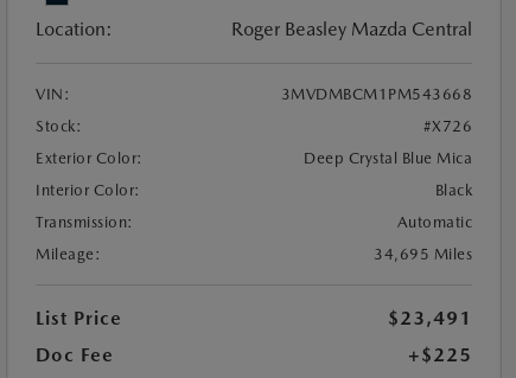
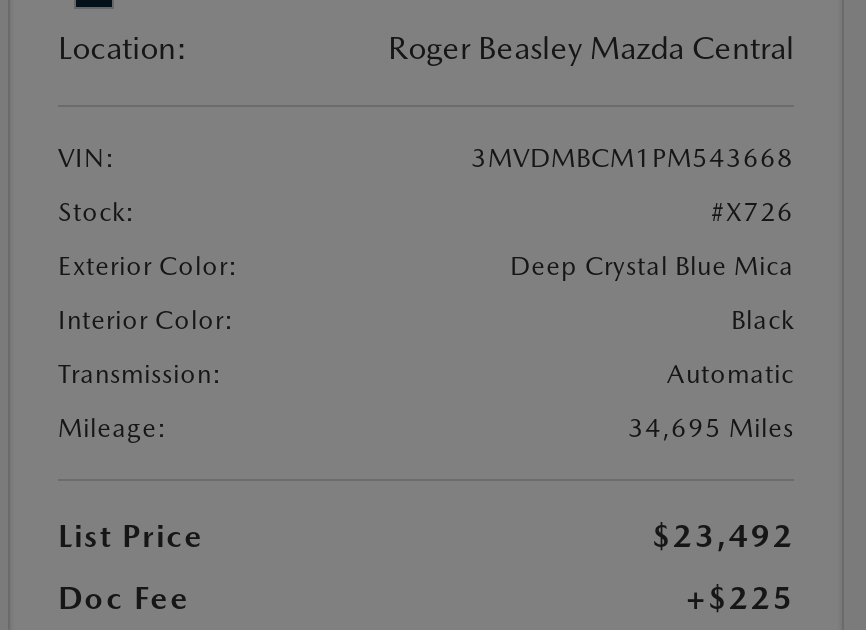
[388,307,472,329] $23,491 -> [652,518,794,556] $23,492

